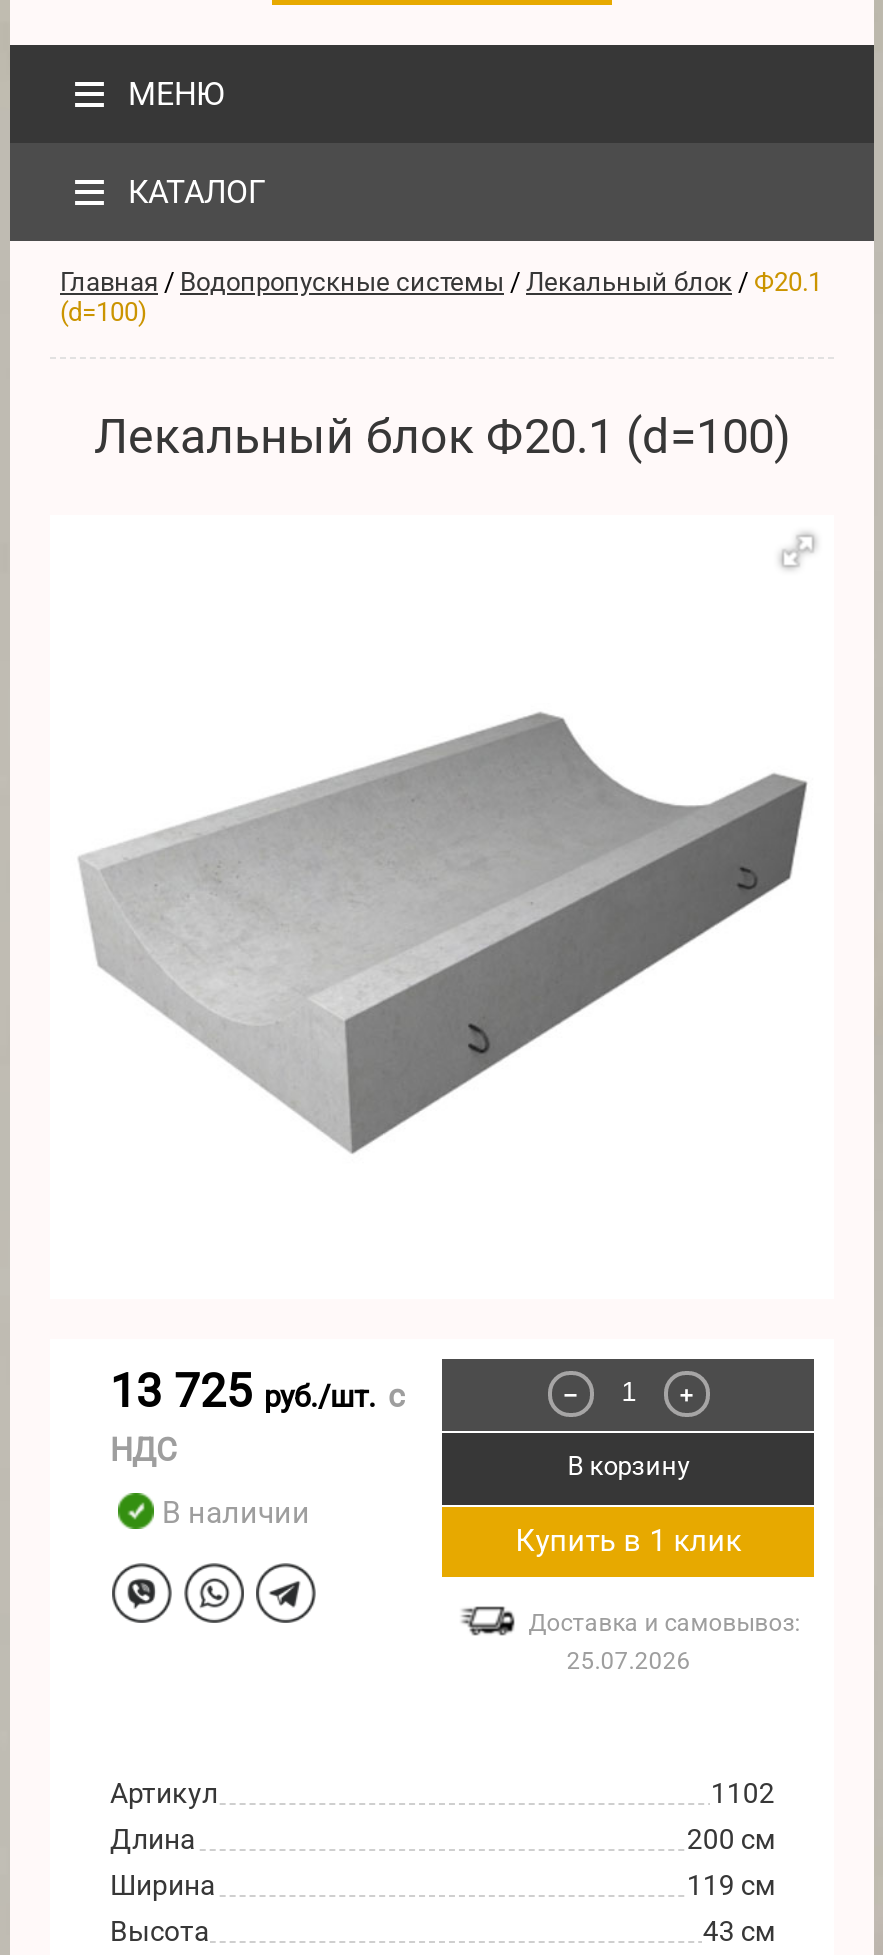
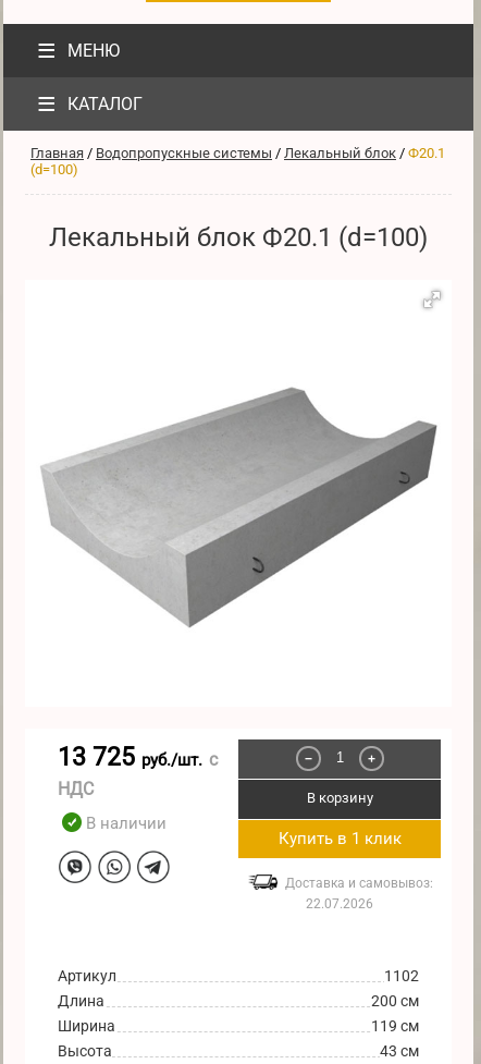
[567,1647,691,1675] 25.07.2026 -> [306,897,374,912] 22.07.2026

